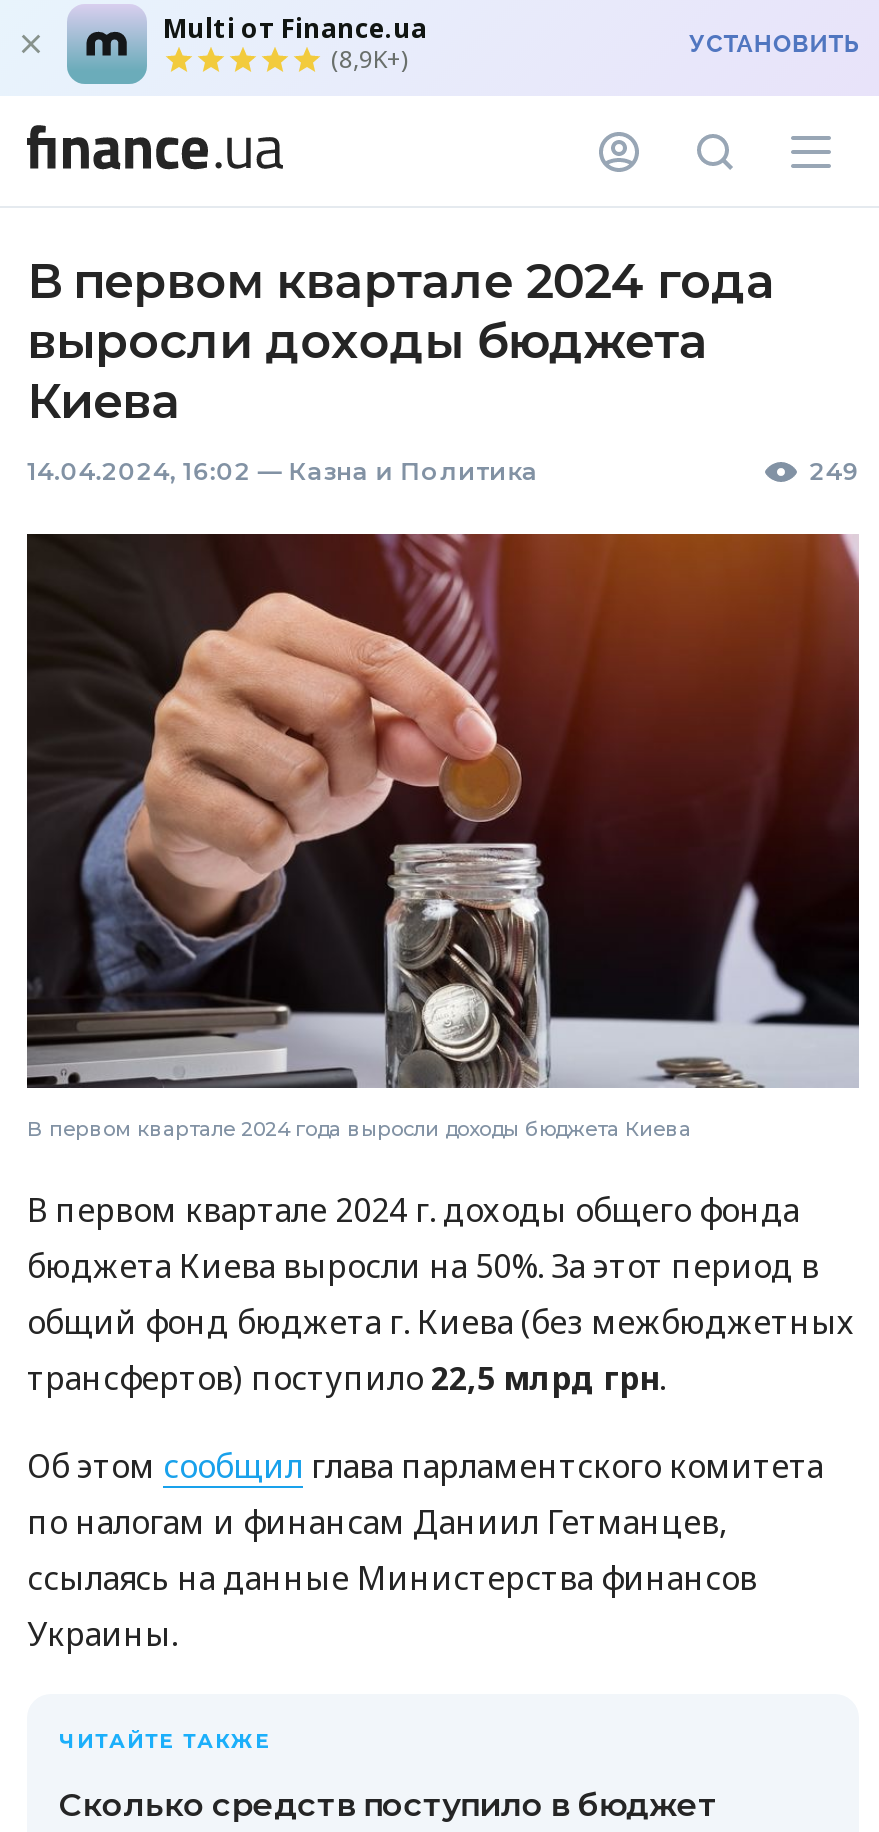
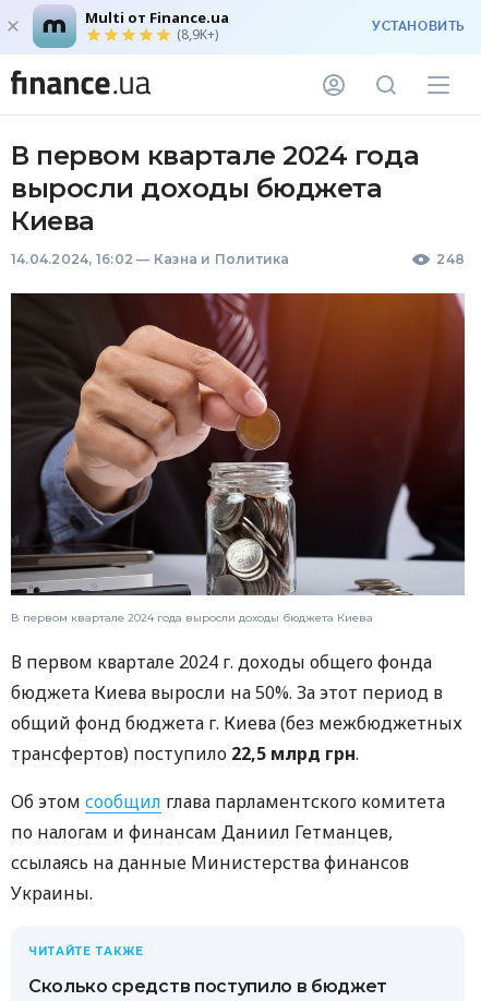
[810,456,859,486] 249 -> [437,251,465,267] 248

